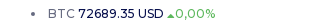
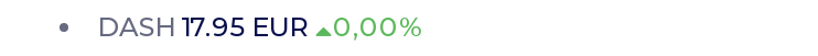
[48,6,215,21] BTC 72689.35 USD 0,00% -> [97,11,421,43] DASH 17.95 EUR 0,00%

